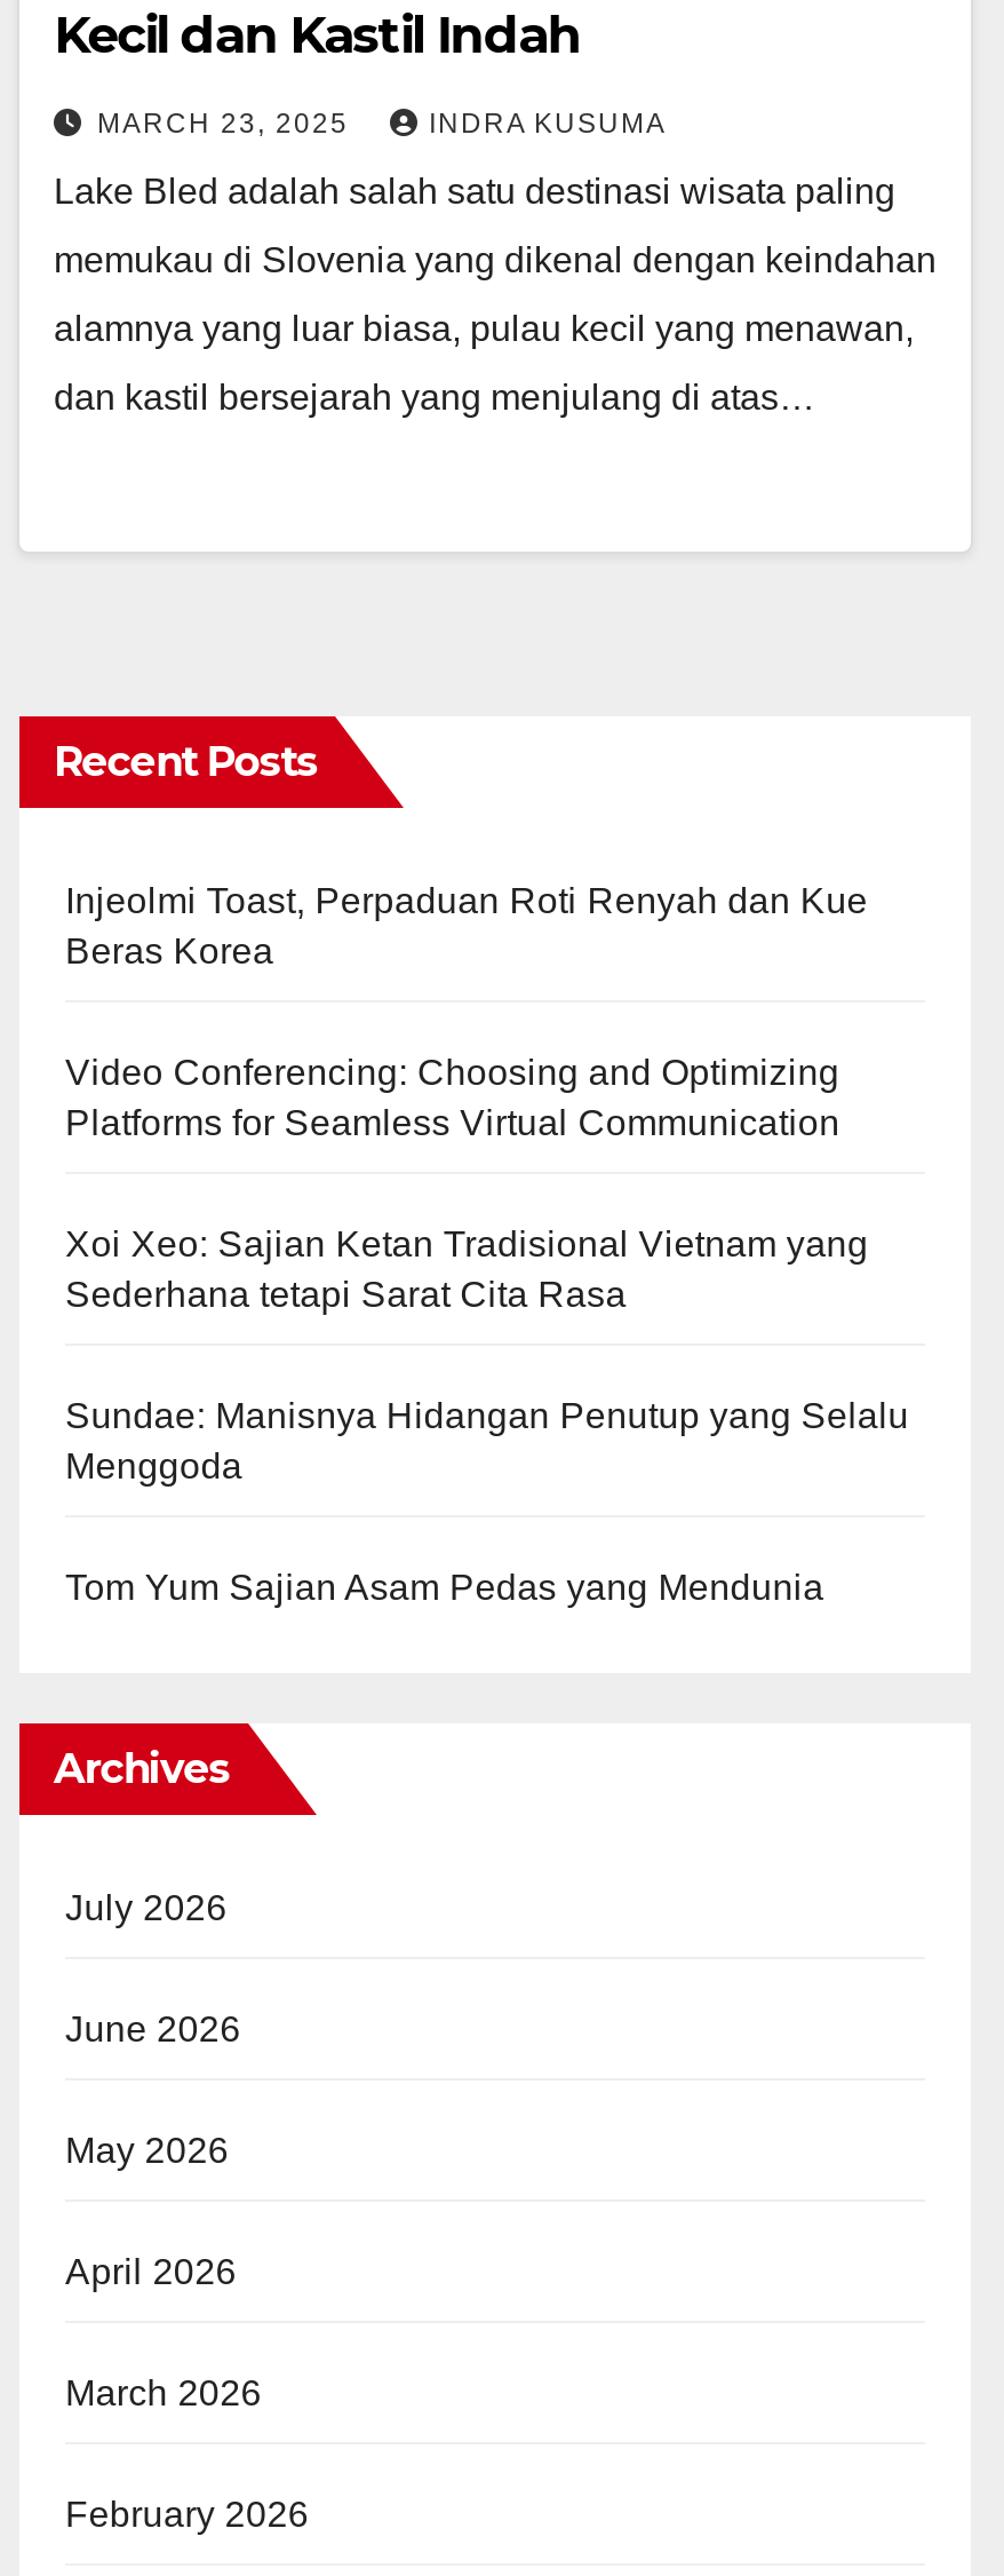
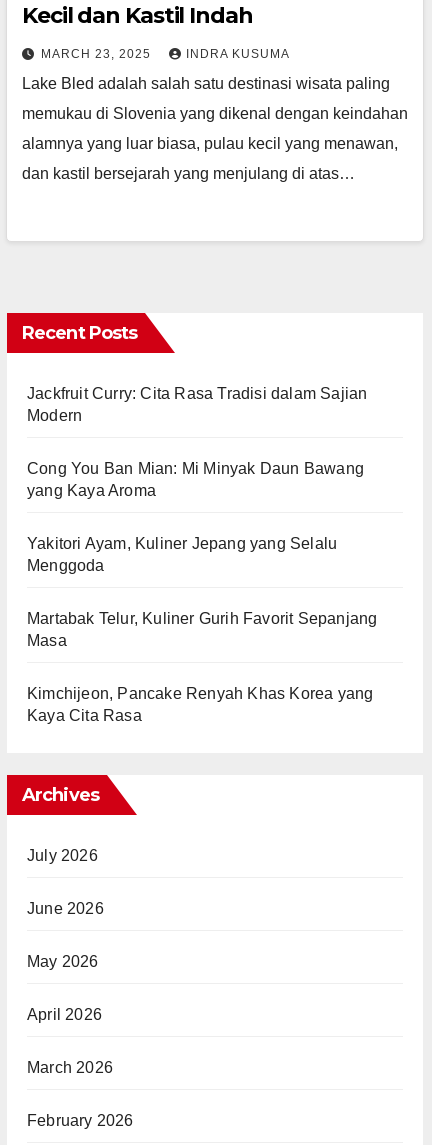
[65,882,909,1436] Injeolmi Toast, Perpaduan Roti Renyah dan Kue | Beras Korea | Video Conferencing: Choosing and Optimizing | Platforms for Seamless Virtual Communication | Xoi Xeo: Sajian Ketan Tradisional Vietnam yang | Sederhana tetapi Sarat Cita Rasa | Sundae: Manisnya Hidangan Penutup yang Selalu -> [27,385,367,552] Jackfruit Curry: Cita Rasa Tradisi dalam Sajian | Modern | Cong You Ban Mian: Mi Minyak Daun Bawang | yang Kaya Aroma | Yakitori Ayam, Kuliner Jepang yang Selalu
moved [65,1447,243,1486] -> [27,557,105,574]: Menggoda
[65,1568,824,1607] Tom Yum Sajian Asam Pedas yang Mendunia -> [27,610,377,724] Martabak Telur, Kuliner Gurih Favorit Sepanjang | Masa | Kimchijeon, Pancake Renyah Khas Korea yang | Kaya Cita Rasa

